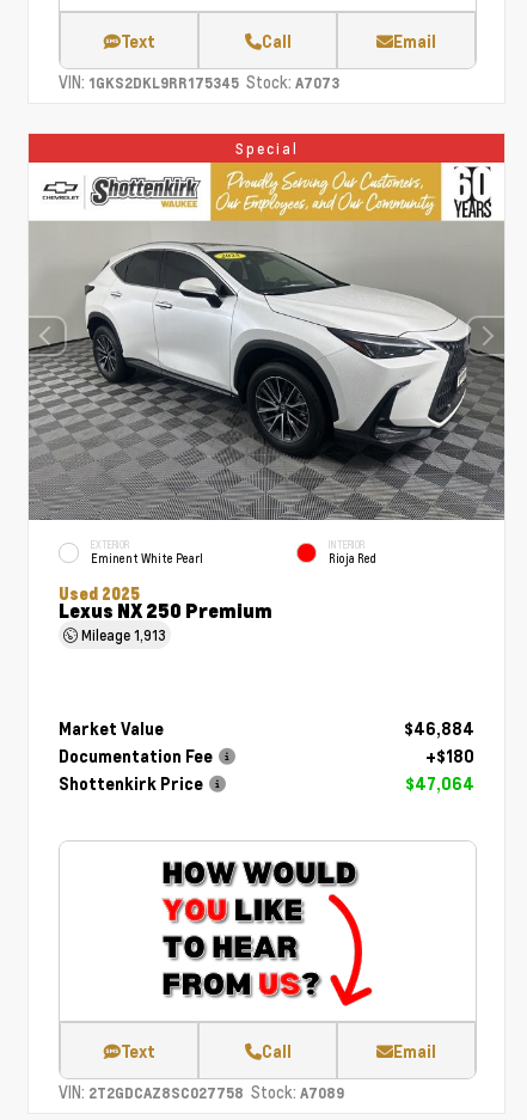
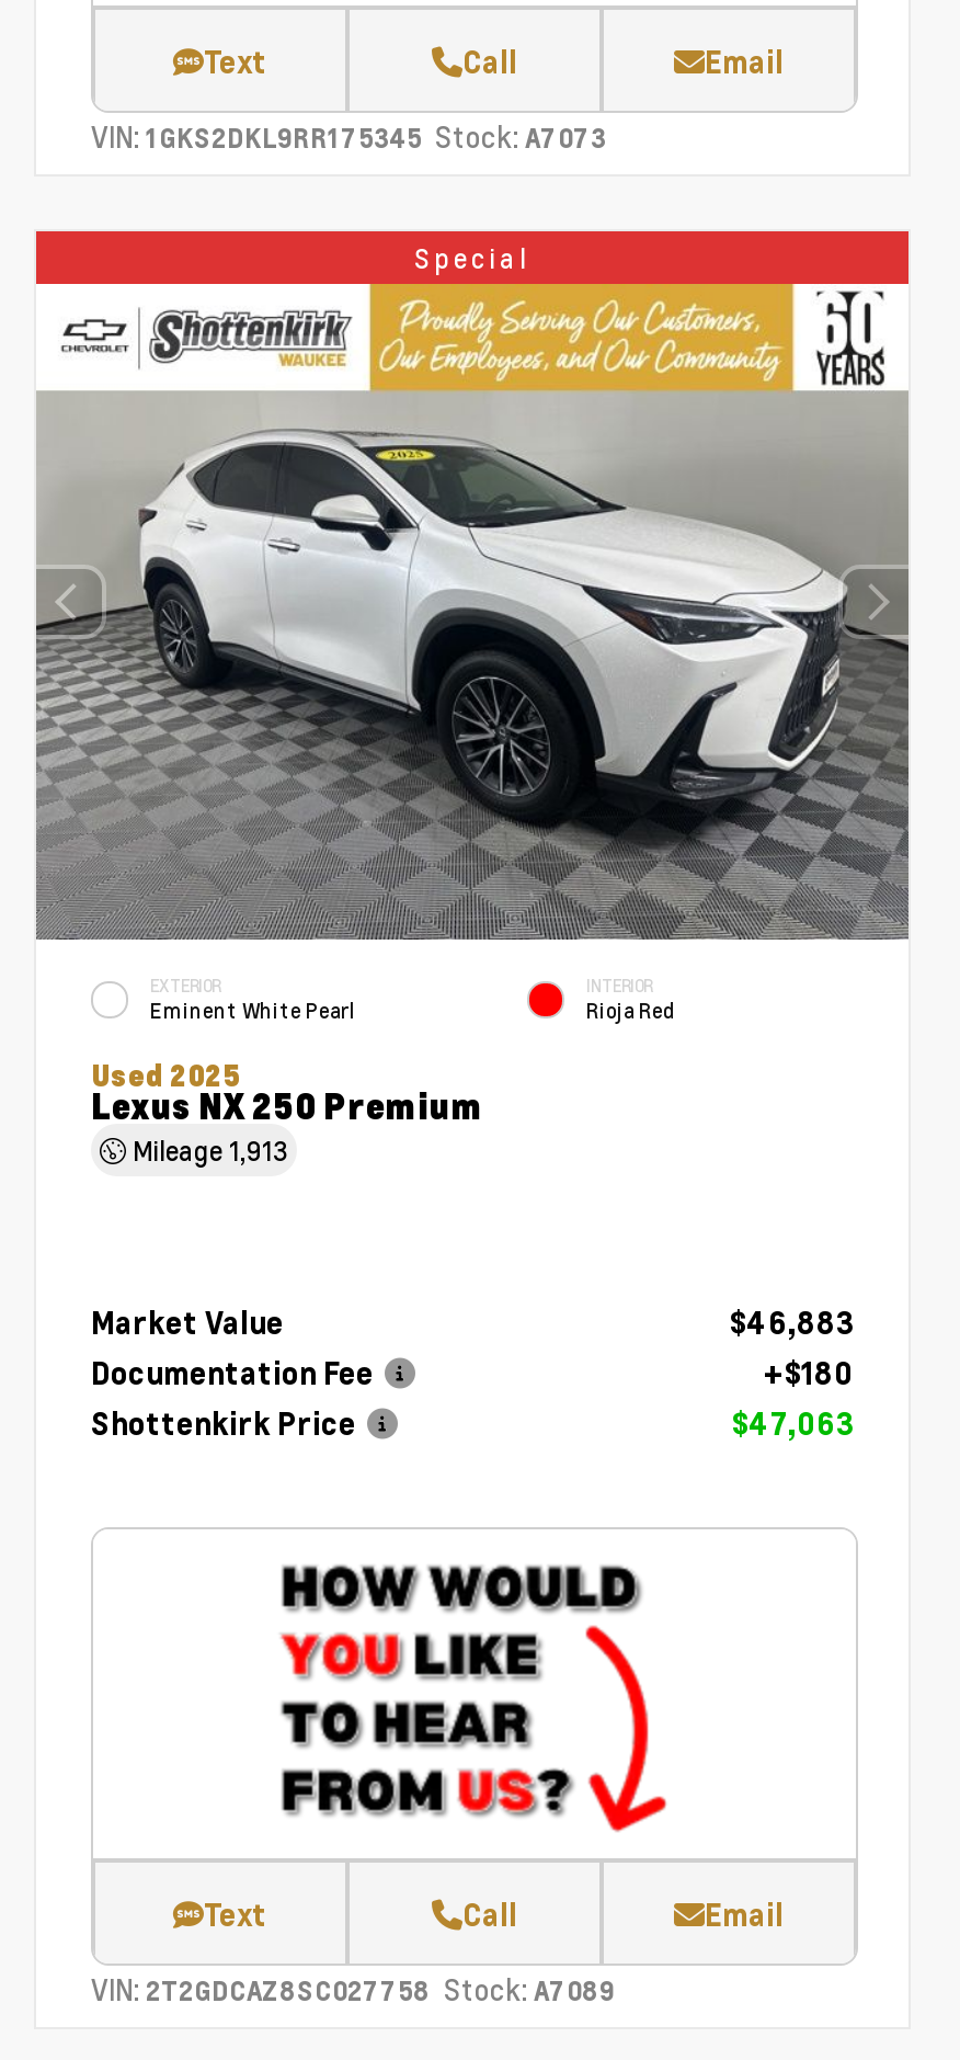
[404,718,474,739] $46,884 -> [729,1304,854,1341] $46,883
[405,773,474,794] $47,064 -> [731,1404,854,1442] $47,063

